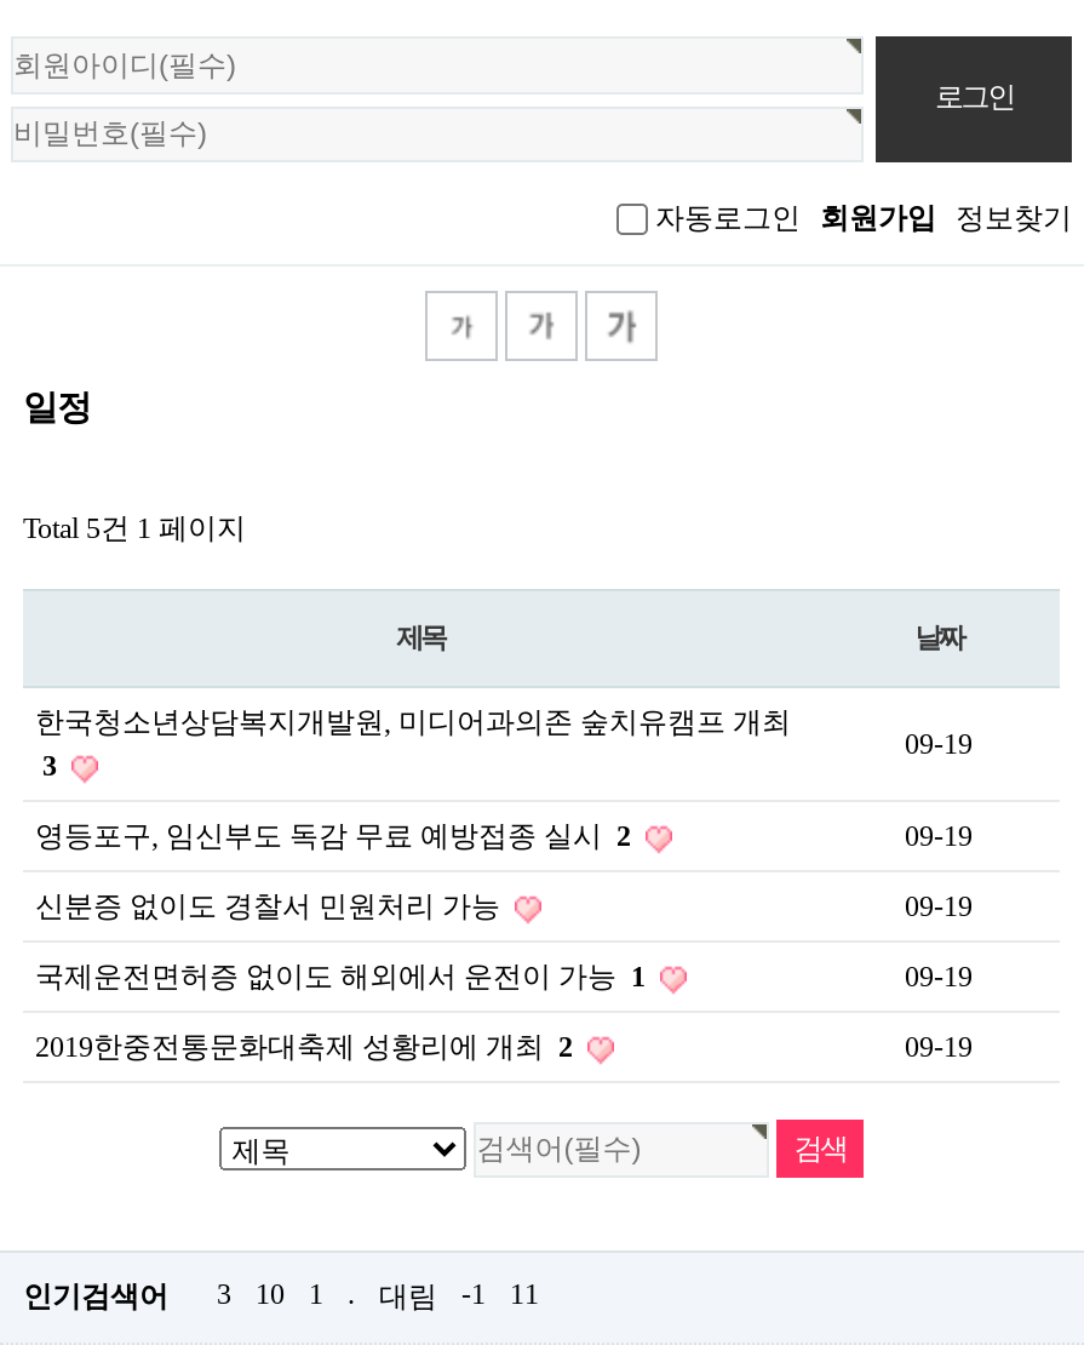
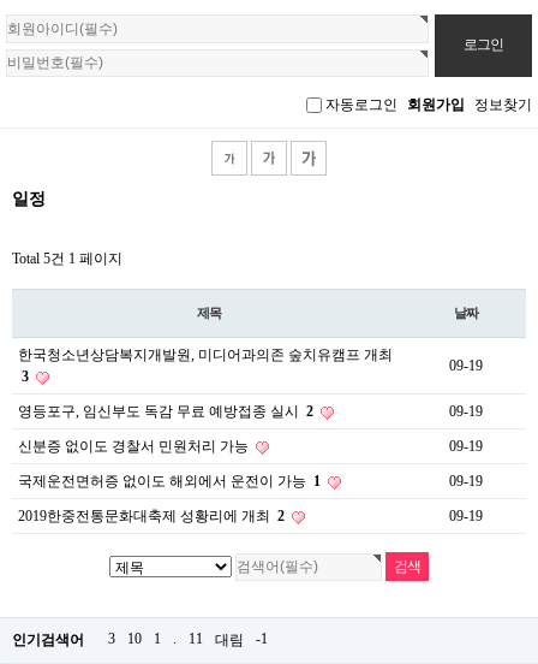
[510,1278,539,1312] 11 -> none
none -> [189,631,203,647] 11

